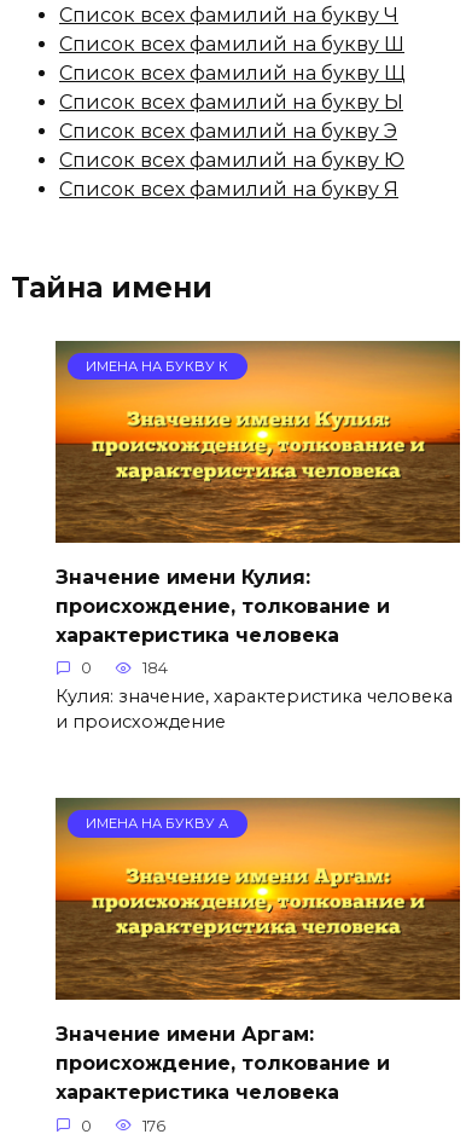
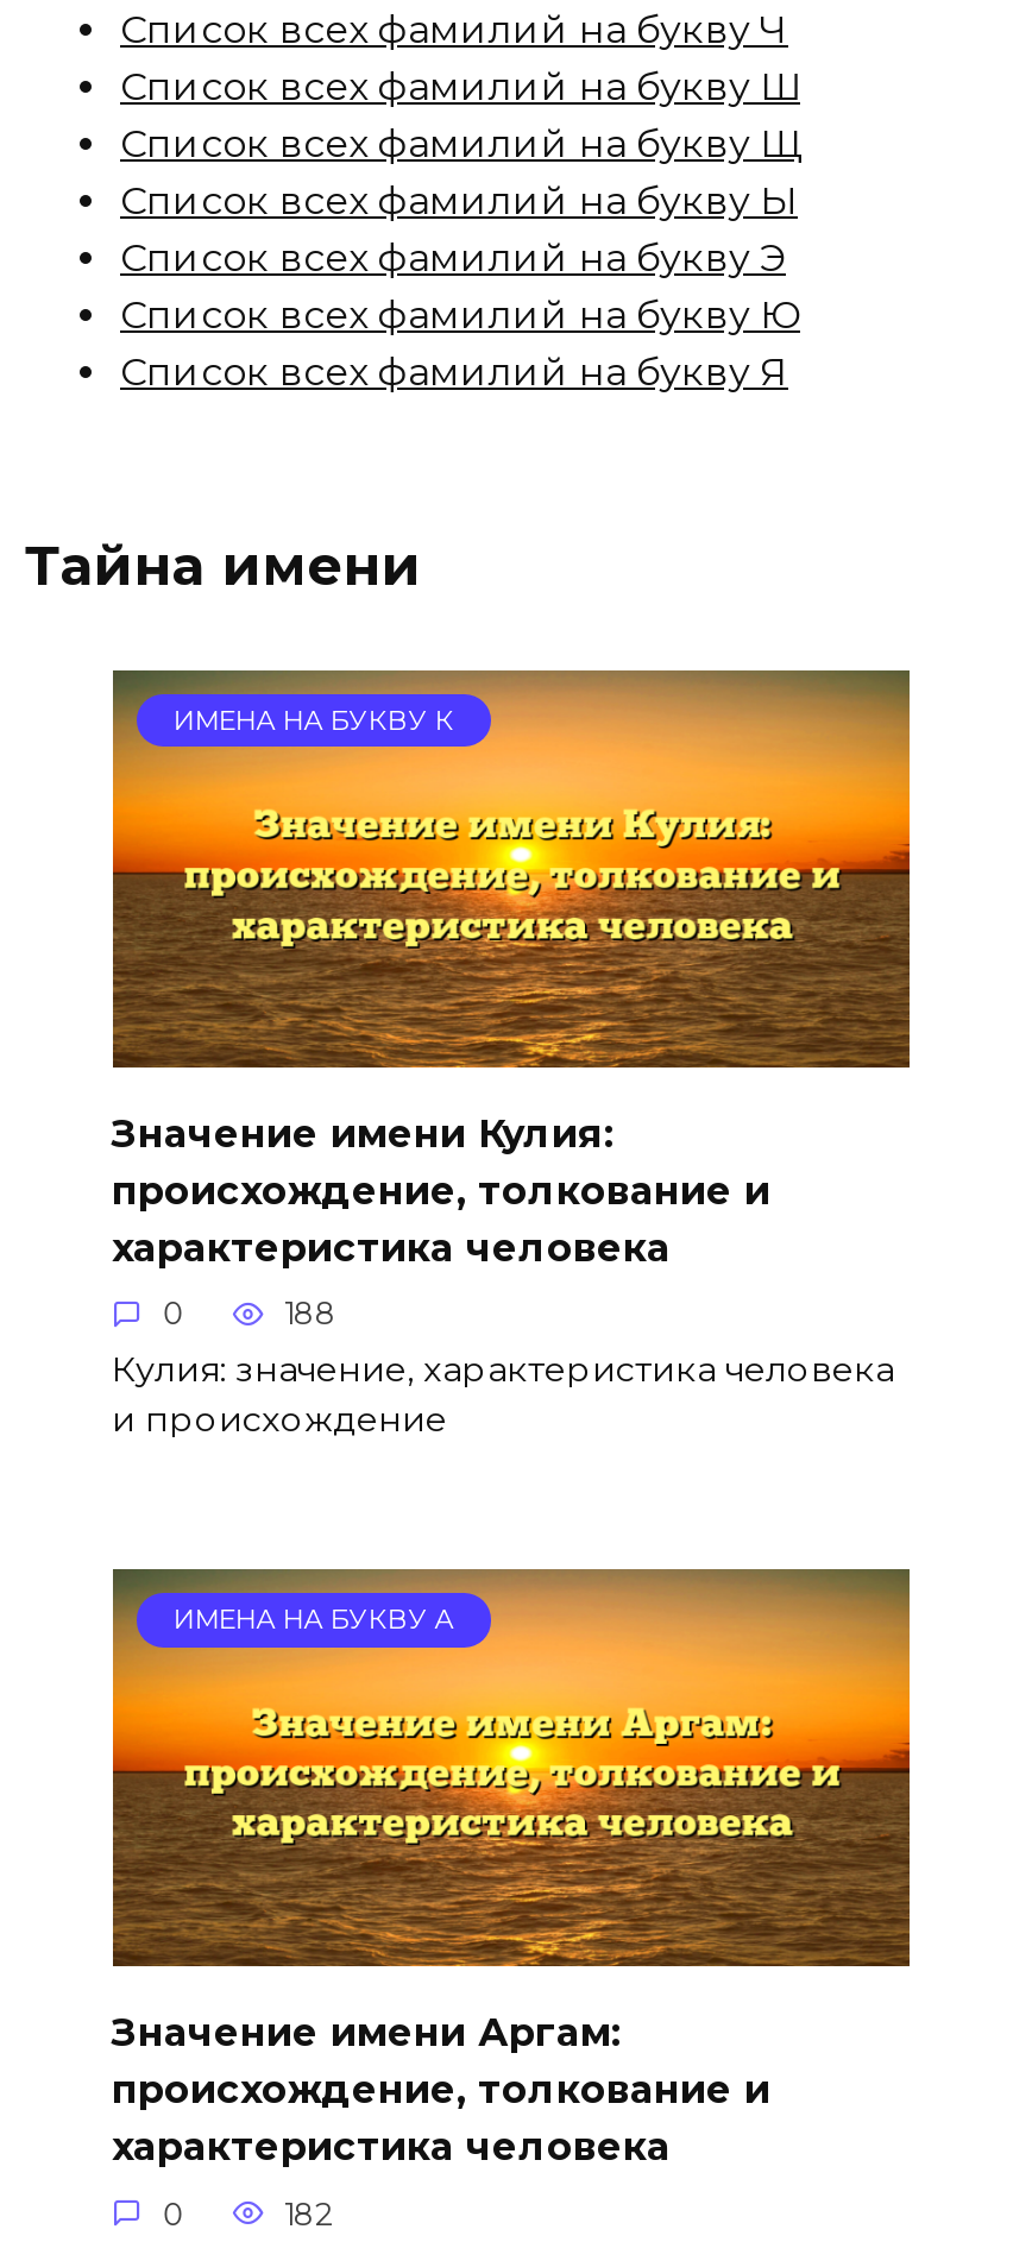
[142,659,168,678] 184 -> [284,1297,336,1333] 188
[142,1117,165,1135] 176 -> [284,2196,332,2232] 182

